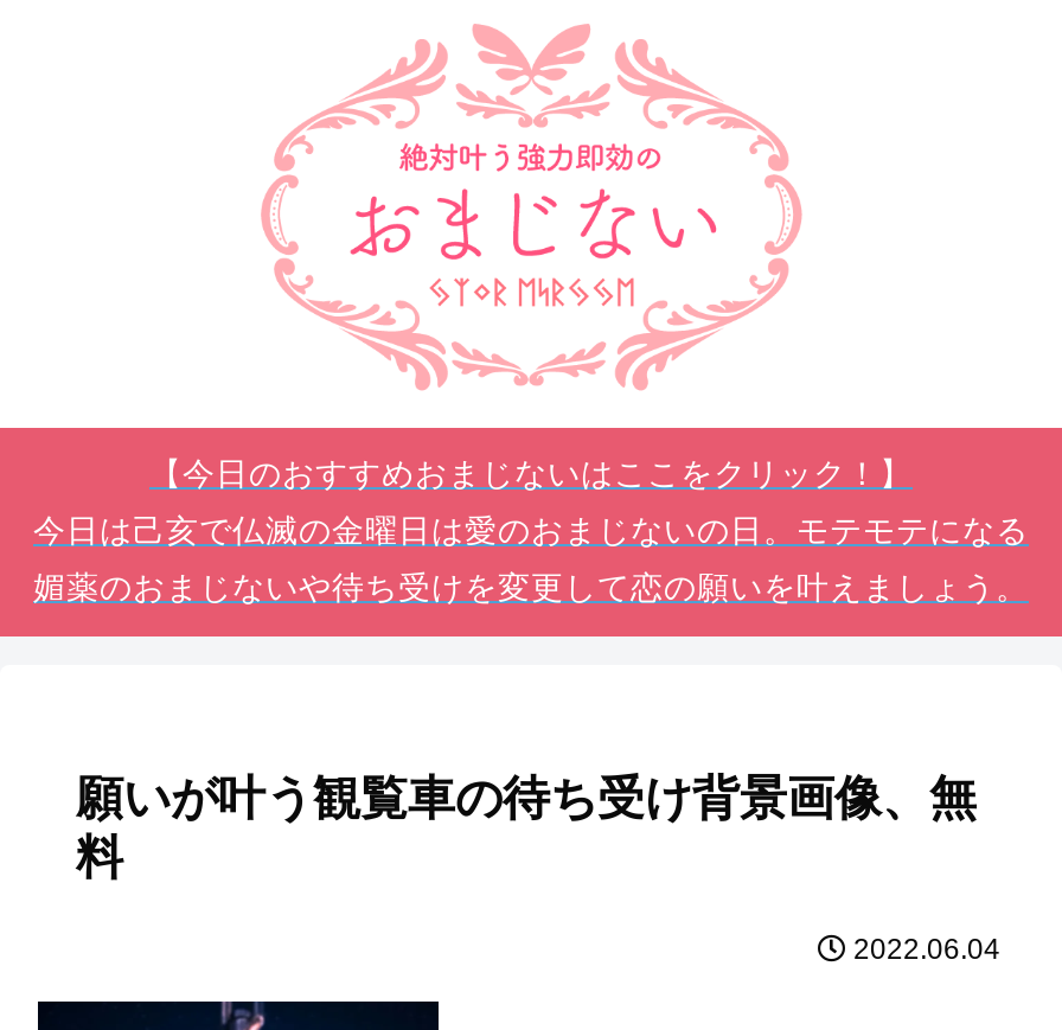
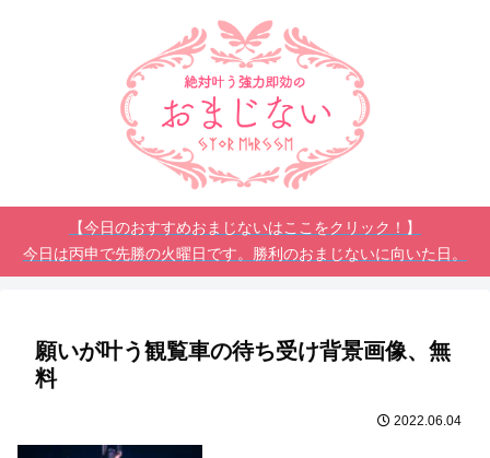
[33,514,1029,606] 今日は己亥で仏滅の金曜日は愛のおまじないの日。モテモテになる | 媚薬のおまじないや待ち受けを変更して恋の願いを叶えましょう。 -> [23,246,467,263] 今日は丙申で先勝の火曜日です。勝利のおまじないに向いた日。

